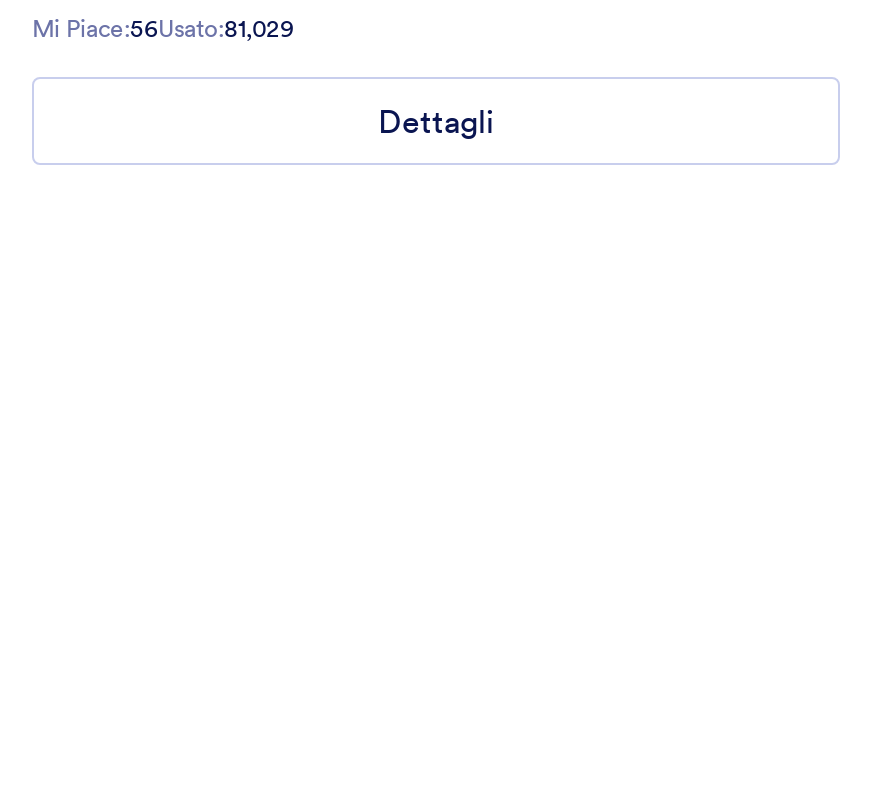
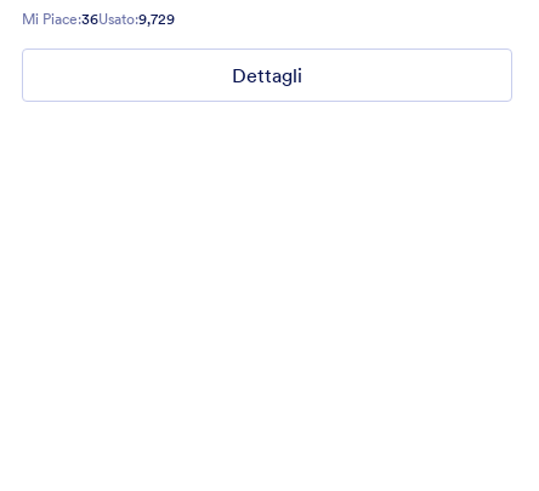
[32,14,294,44] Mi Piace:56Usato:81,029 -> [22,10,175,28] Mi Piace:36Usato:9,729

